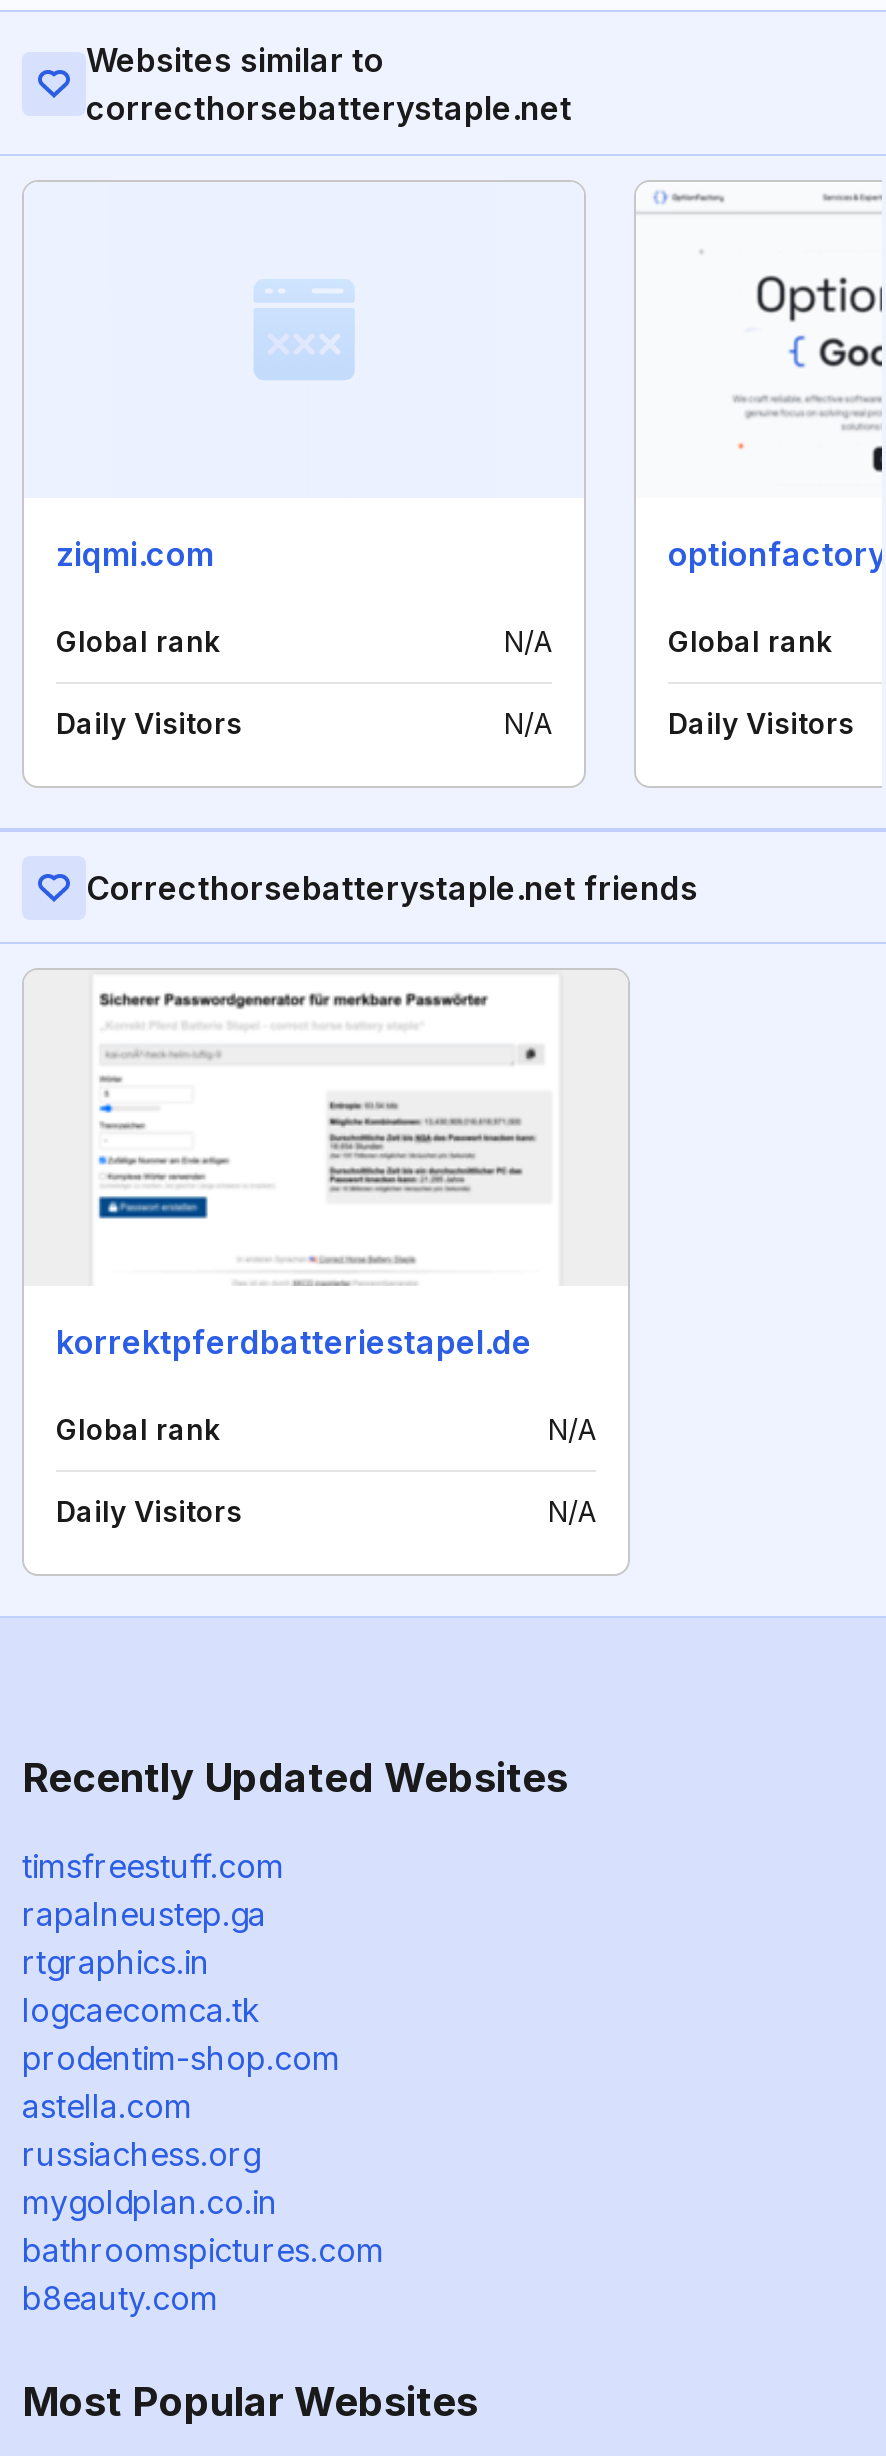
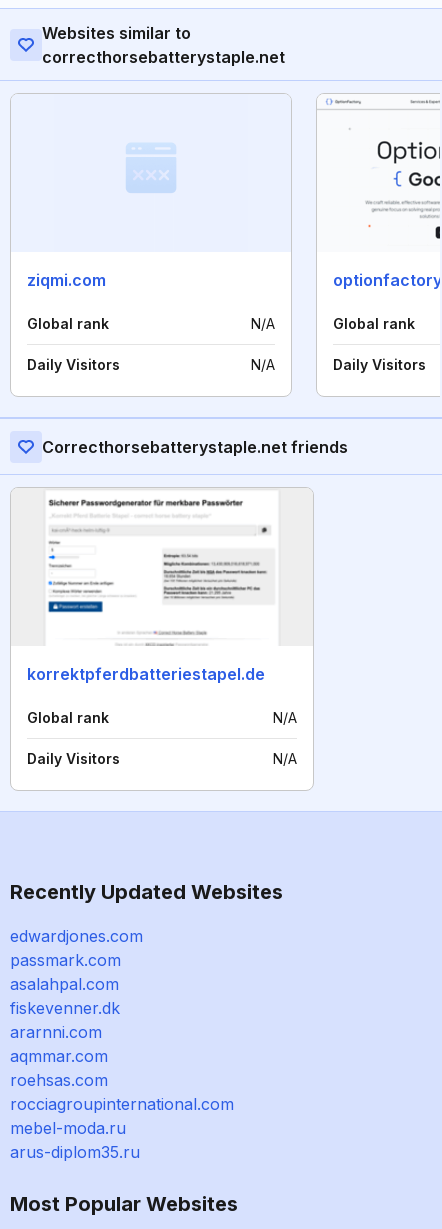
[22,1846,384,2318] timsfreestuff.com | rapalneustep.ga | rtgraphics.in | logcaecomca.tk | prodentim-shop.com | astella.com | russiachess.org | mygoldplan.co.in | bathroomspictures.com | b8eauty.com -> [10,926,234,1162] edwardjones.com | passmark.com | asalahpal.com | fiskevenner.dk | ararnni.com | aqmmar.com | roehsas.com | rocciagroupinternational.com | mebel-moda.ru | arus-diplom35.ru

